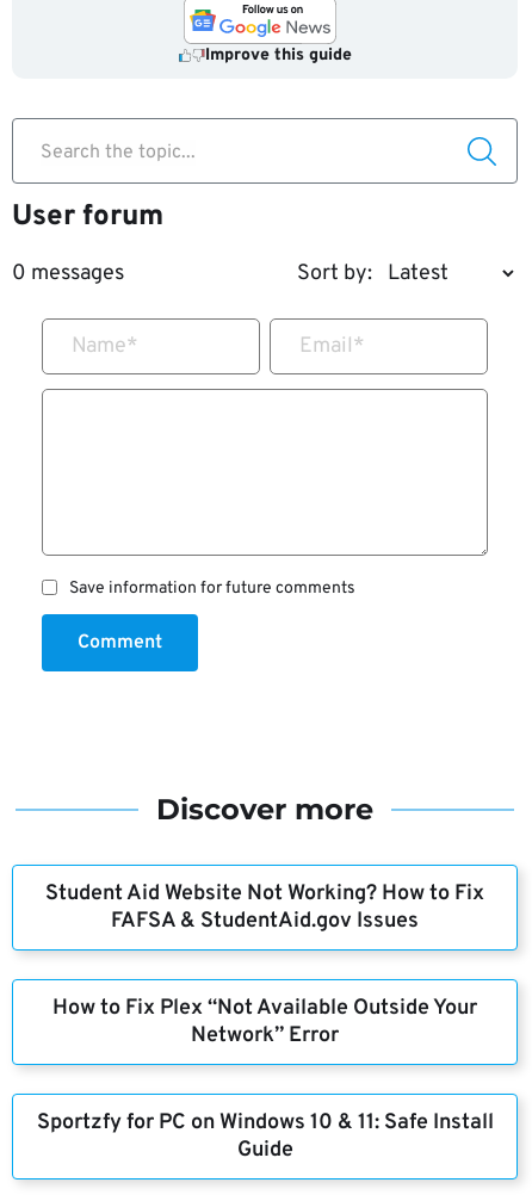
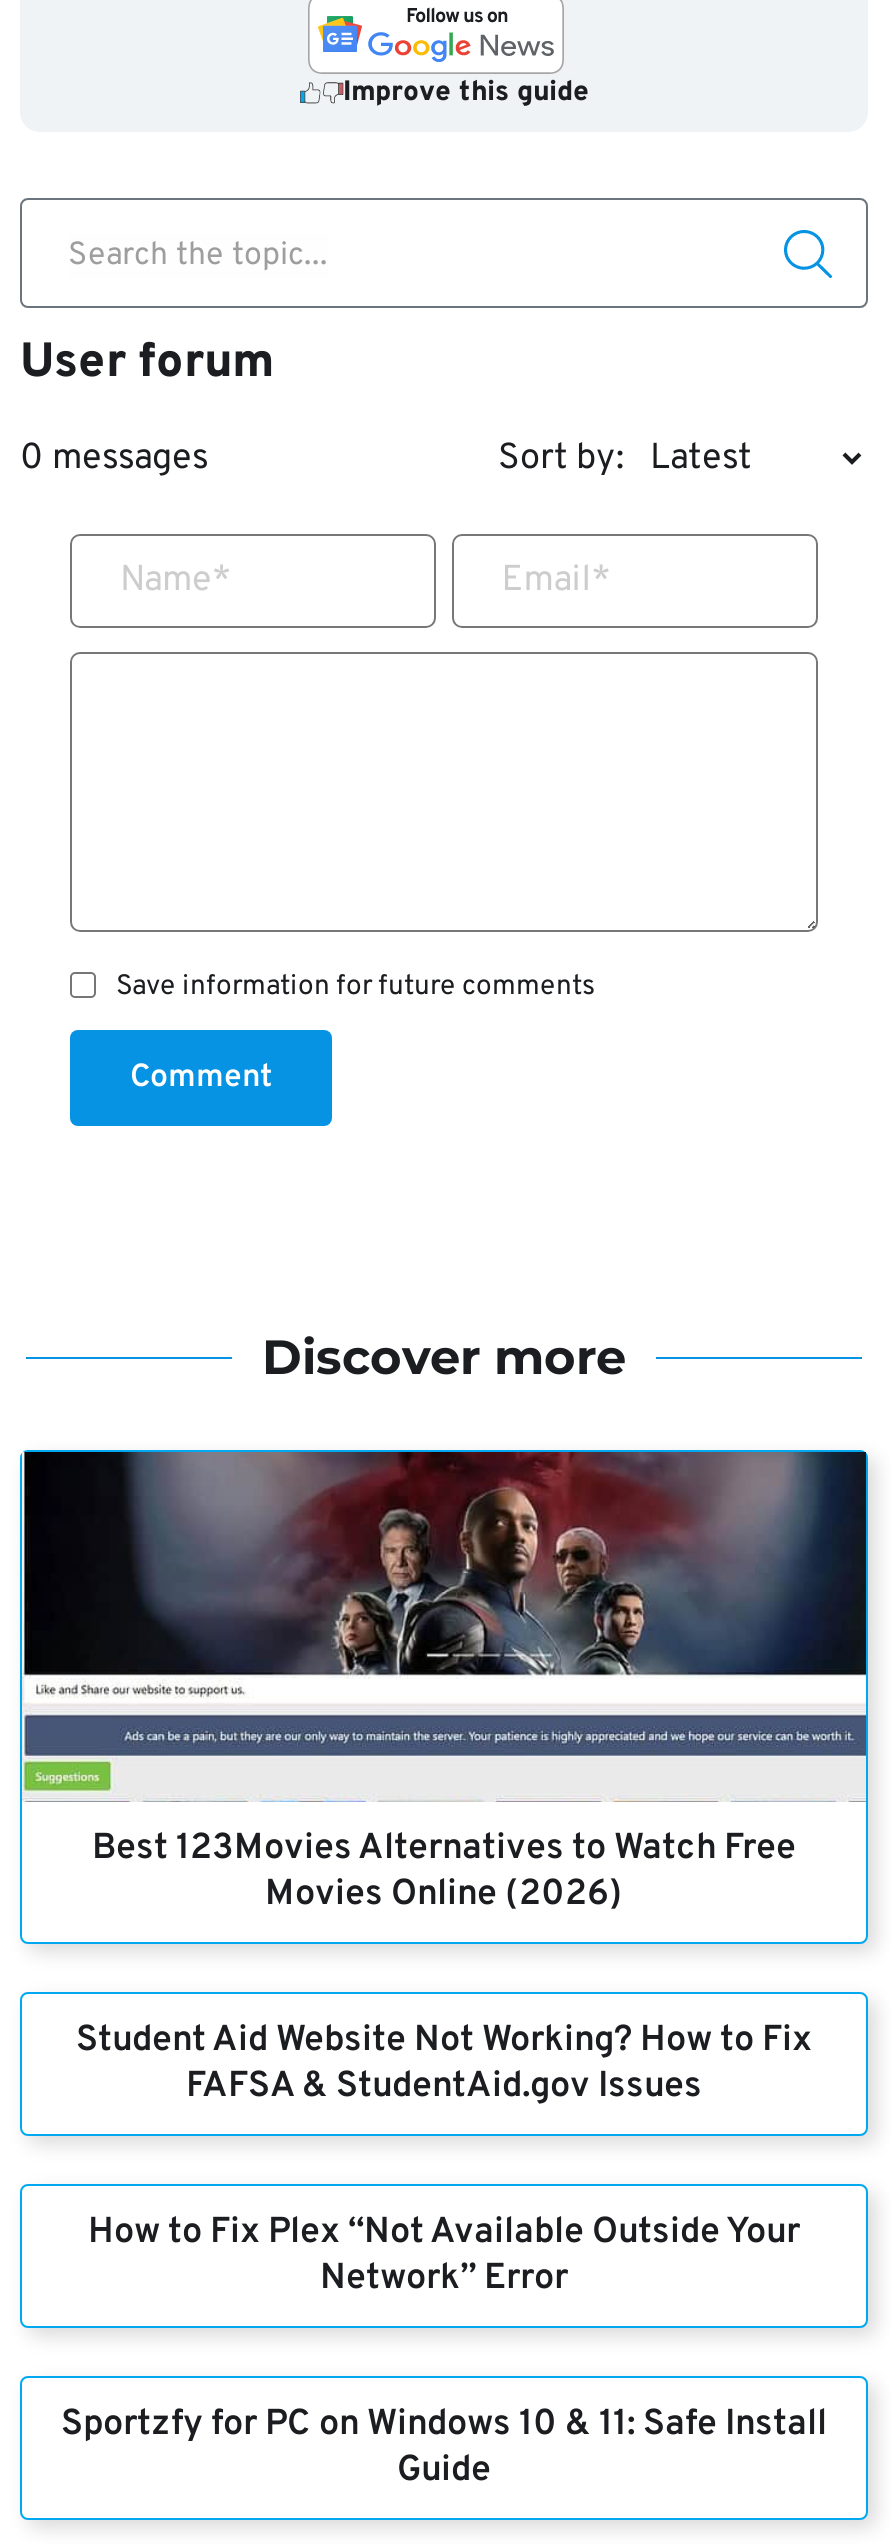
none -> [18,1712,872,1918] [image] | Best 123Movies Alternatives to Watch Free | Movies Online (2026)
none -> [18,1450,872,1696] [image]

